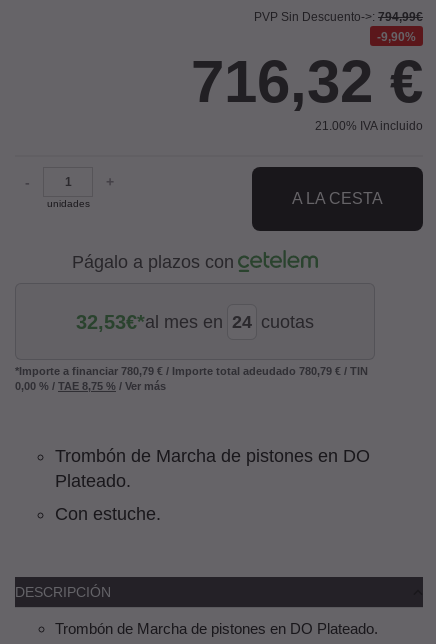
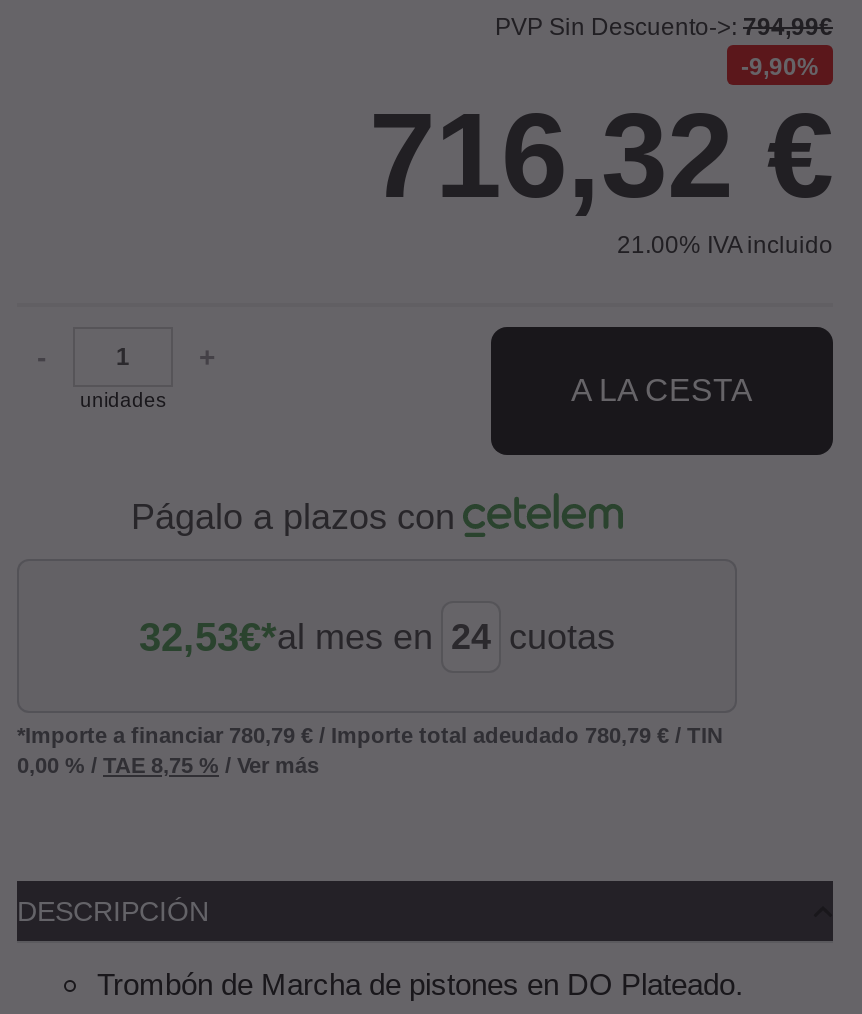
[55,446,370,524] Trombón de Marcha de pistones en DO | Plateado. | Con estuche. -> none

